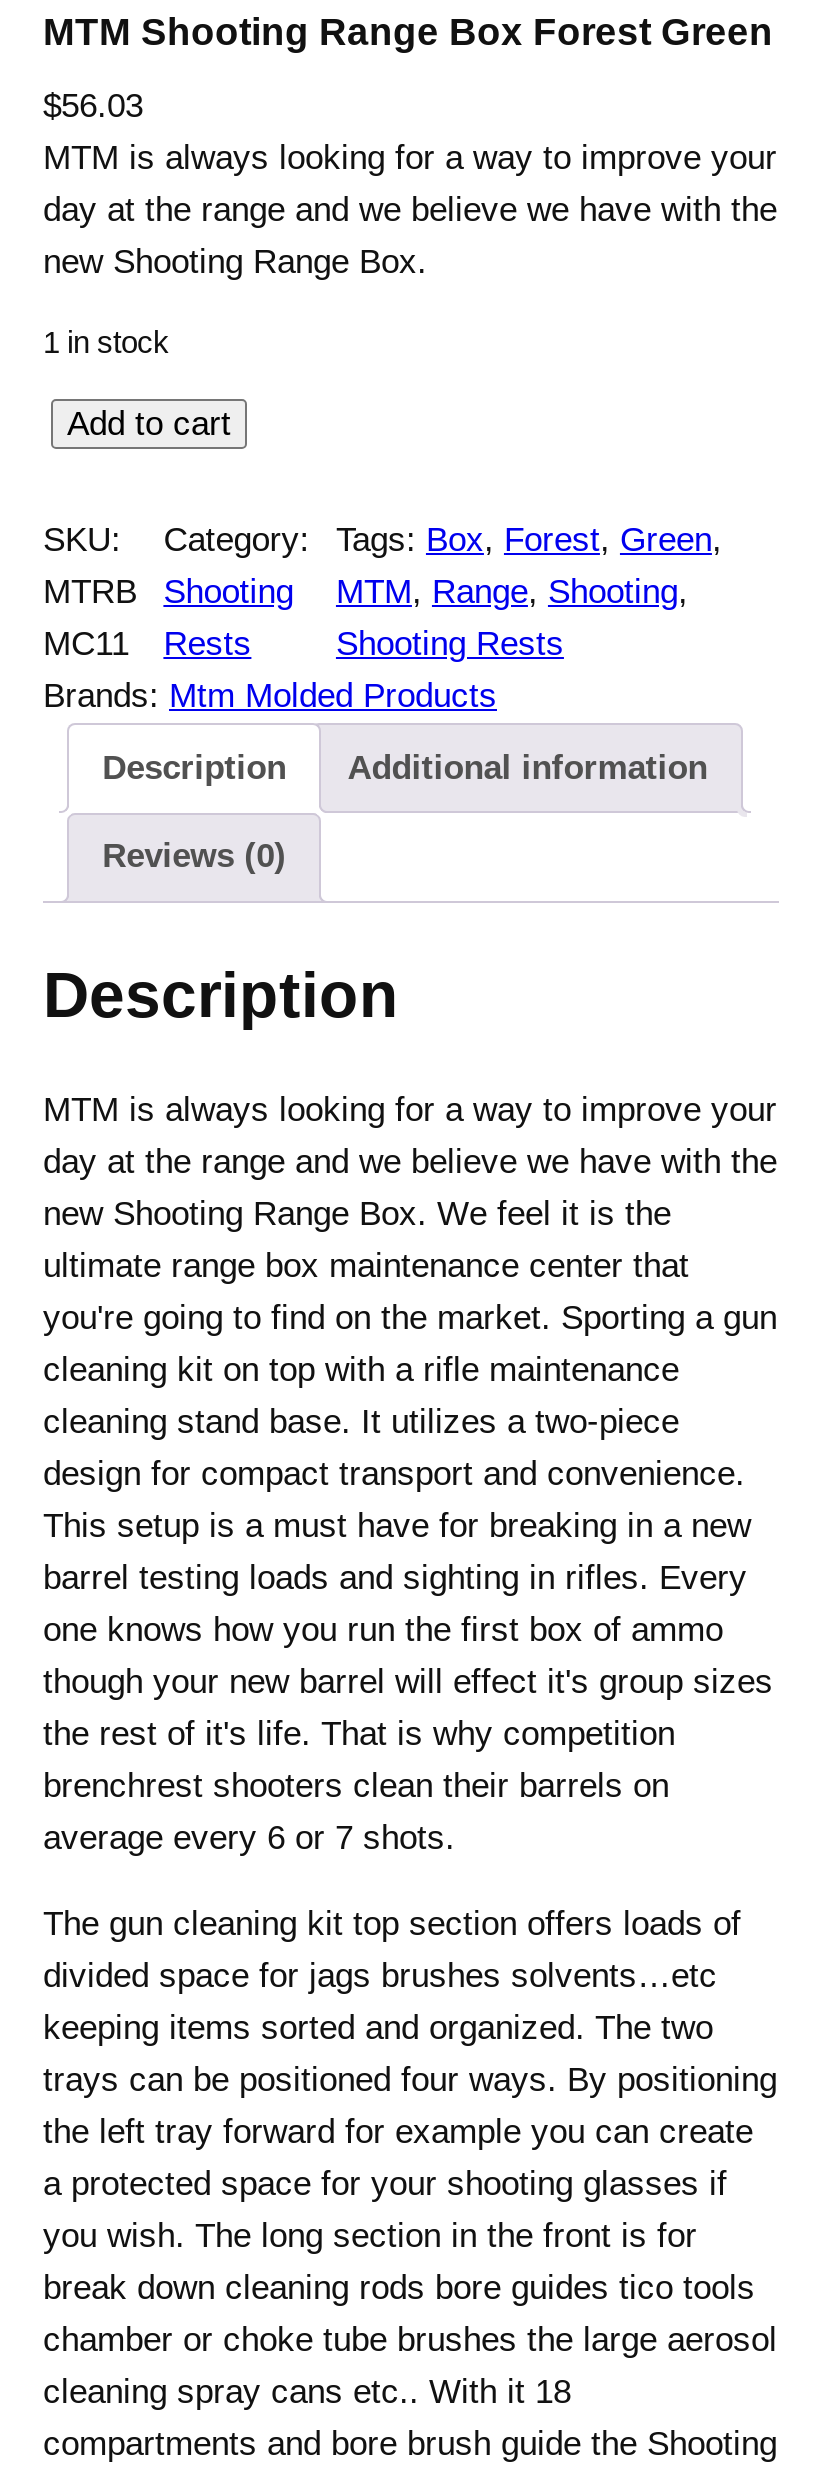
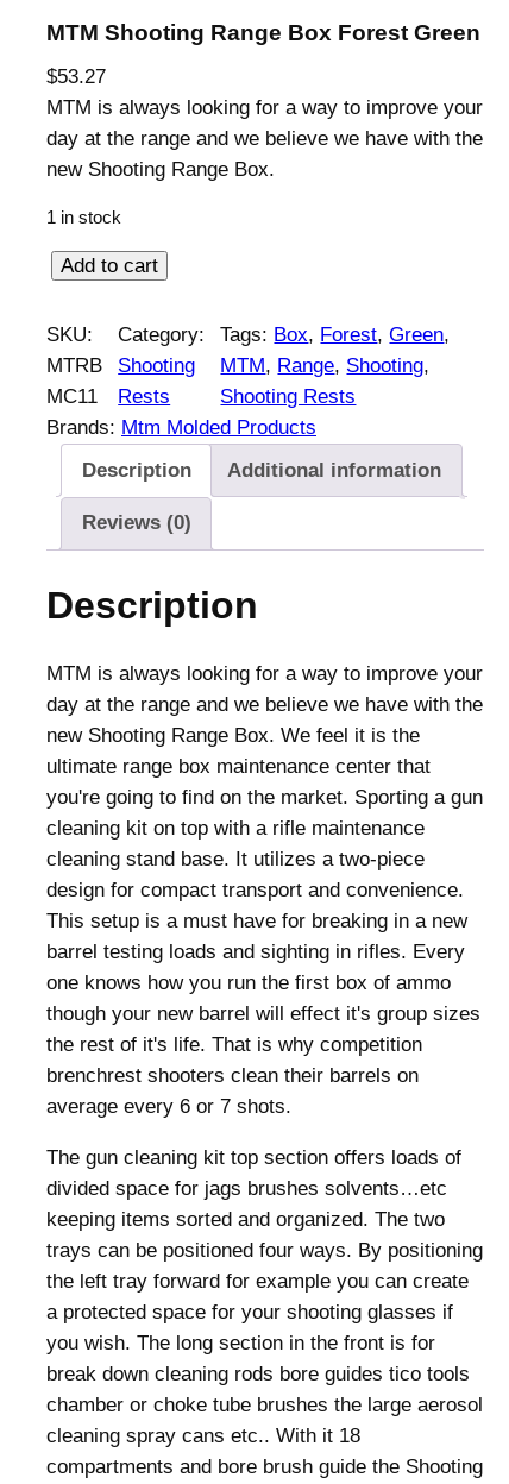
[43,86,143,124] $56.03 -> [46,65,106,88] $53.27

